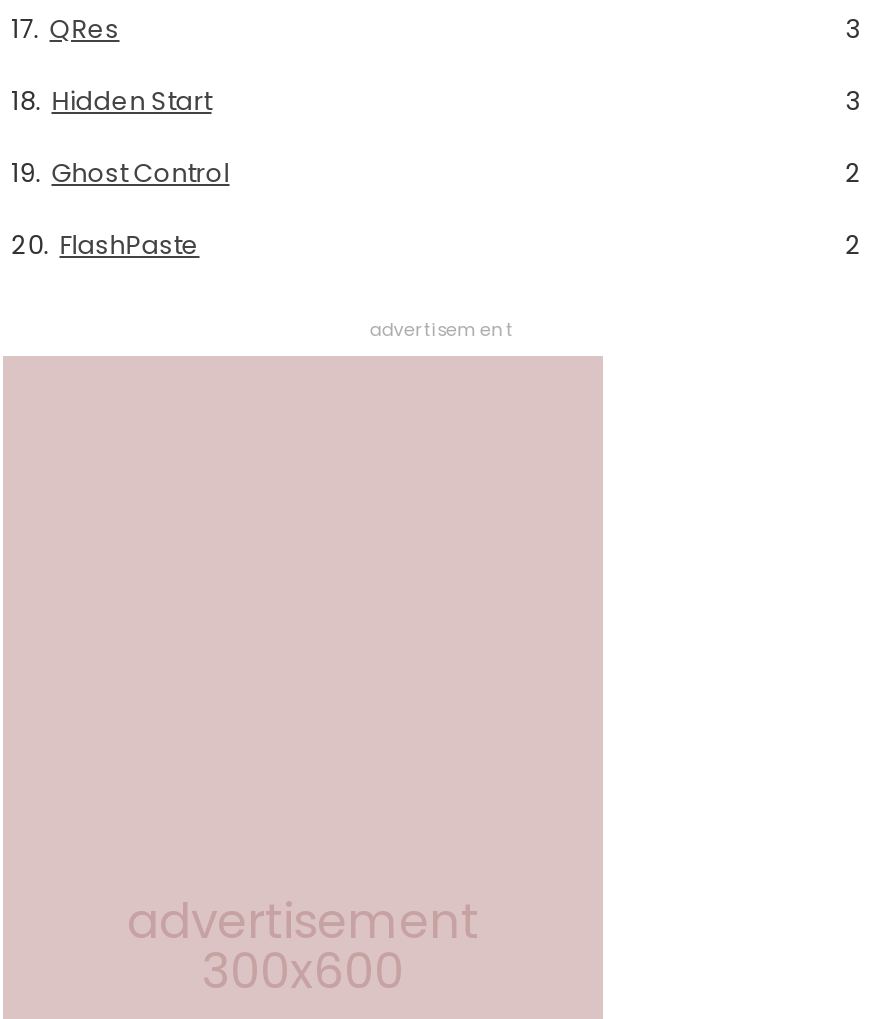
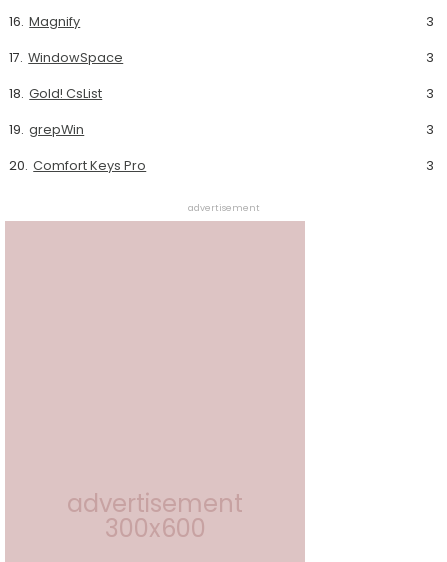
[11,12,119,46] 17. QRes -> [9,13,80,30] 16. Magnify
[11,84,211,118] 18. Hidden Start -> [9,49,123,66] 17. WindowSpace
[11,156,861,262] 19. Ghost Control | 2 | 20. FlashPaste | 2 -> [9,85,434,174] 18. Gold! CsList | 3 | 19. grepWin | 3 | 20. Comfort Keys Pro | 3

